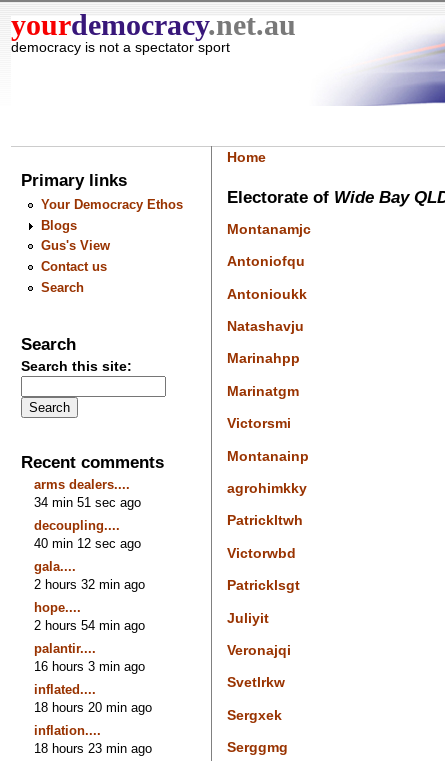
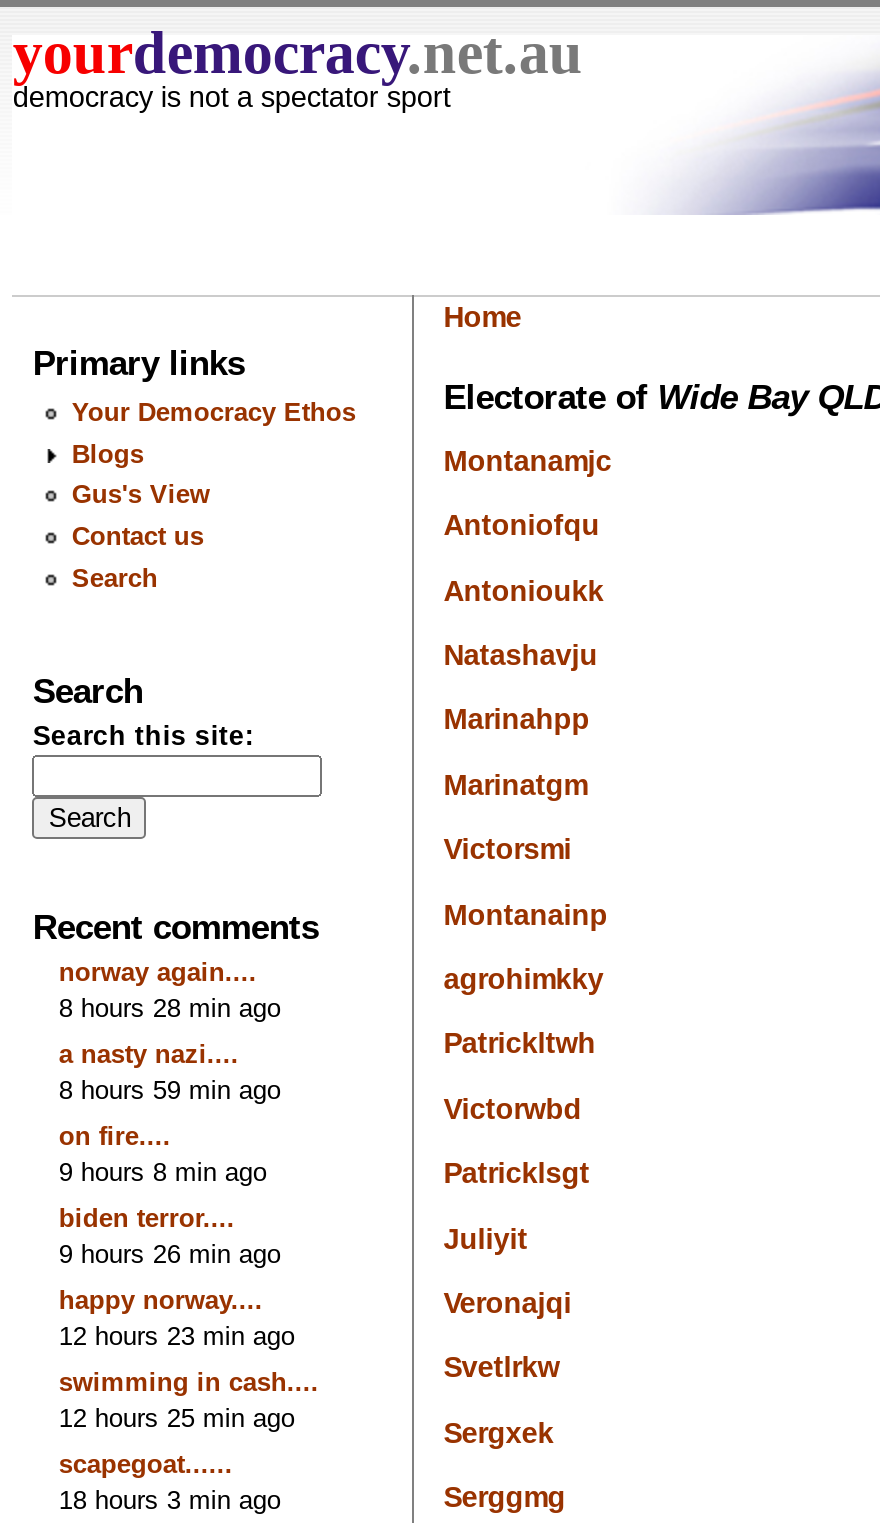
[34,476,141,509] arms dealers.... | 34 min 51 sec ago -> [59,956,281,1022] norway again.... | 8 hours 28 min ago
[34,517,141,550] decoupling.... | 40 min 12 sec ago -> [59,1038,281,1104] a nasty nazi.... | 8 hours 59 min ago
[34,558,145,591] gala.... | 2 hours 32 min ago -> [59,1120,267,1186] on fire.... | 9 hours 8 min ago
[34,599,145,632] hope.... | 2 hours 54 min ago -> [59,1202,281,1268] biden terror.... | 9 hours 26 min ago
[34,640,145,673] palantir.... | 16 hours 3 min ago -> [59,1284,295,1350] happy norway.... | 12 hours 23 min ago
[34,681,152,714] inflated.... | 18 hours 20 min ago -> [59,1366,319,1432] swimming in cash.... | 12 hours 25 min ago
[34,722,152,755] inflation.... | 18 hours 23 min ago -> [59,1448,281,1514] scapegoat...... | 18 hours 3 min ago

